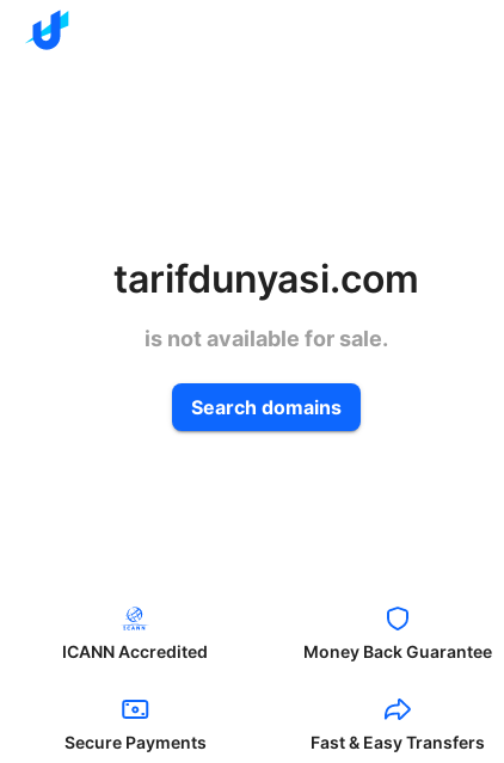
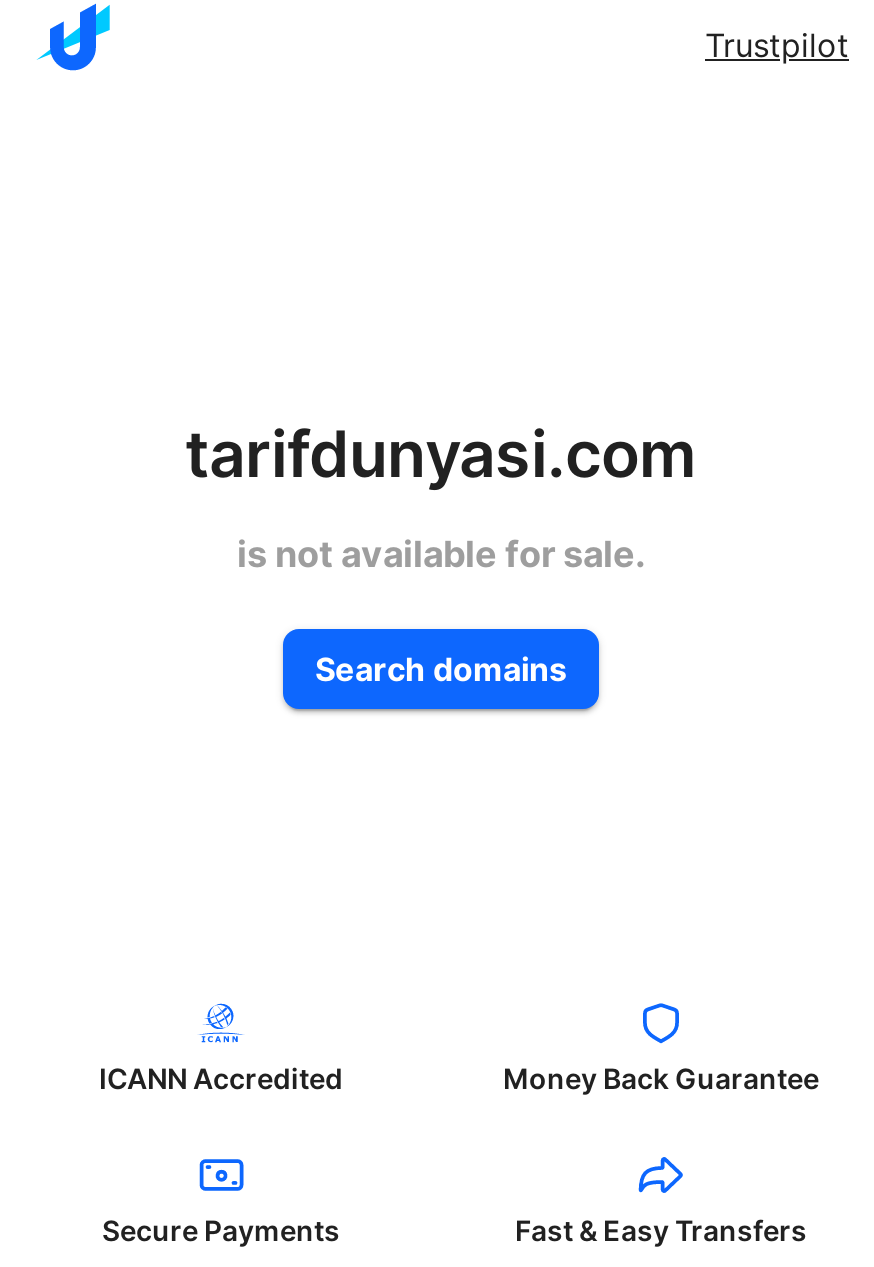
none -> [705,25,849,65] Trustpilot

